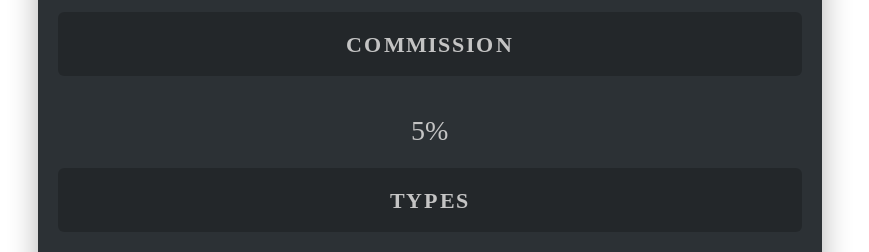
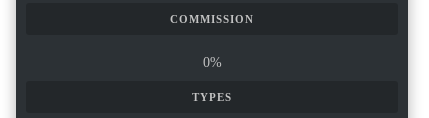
[411,115,449,145] 5% -> [202,54,221,69] 0%

